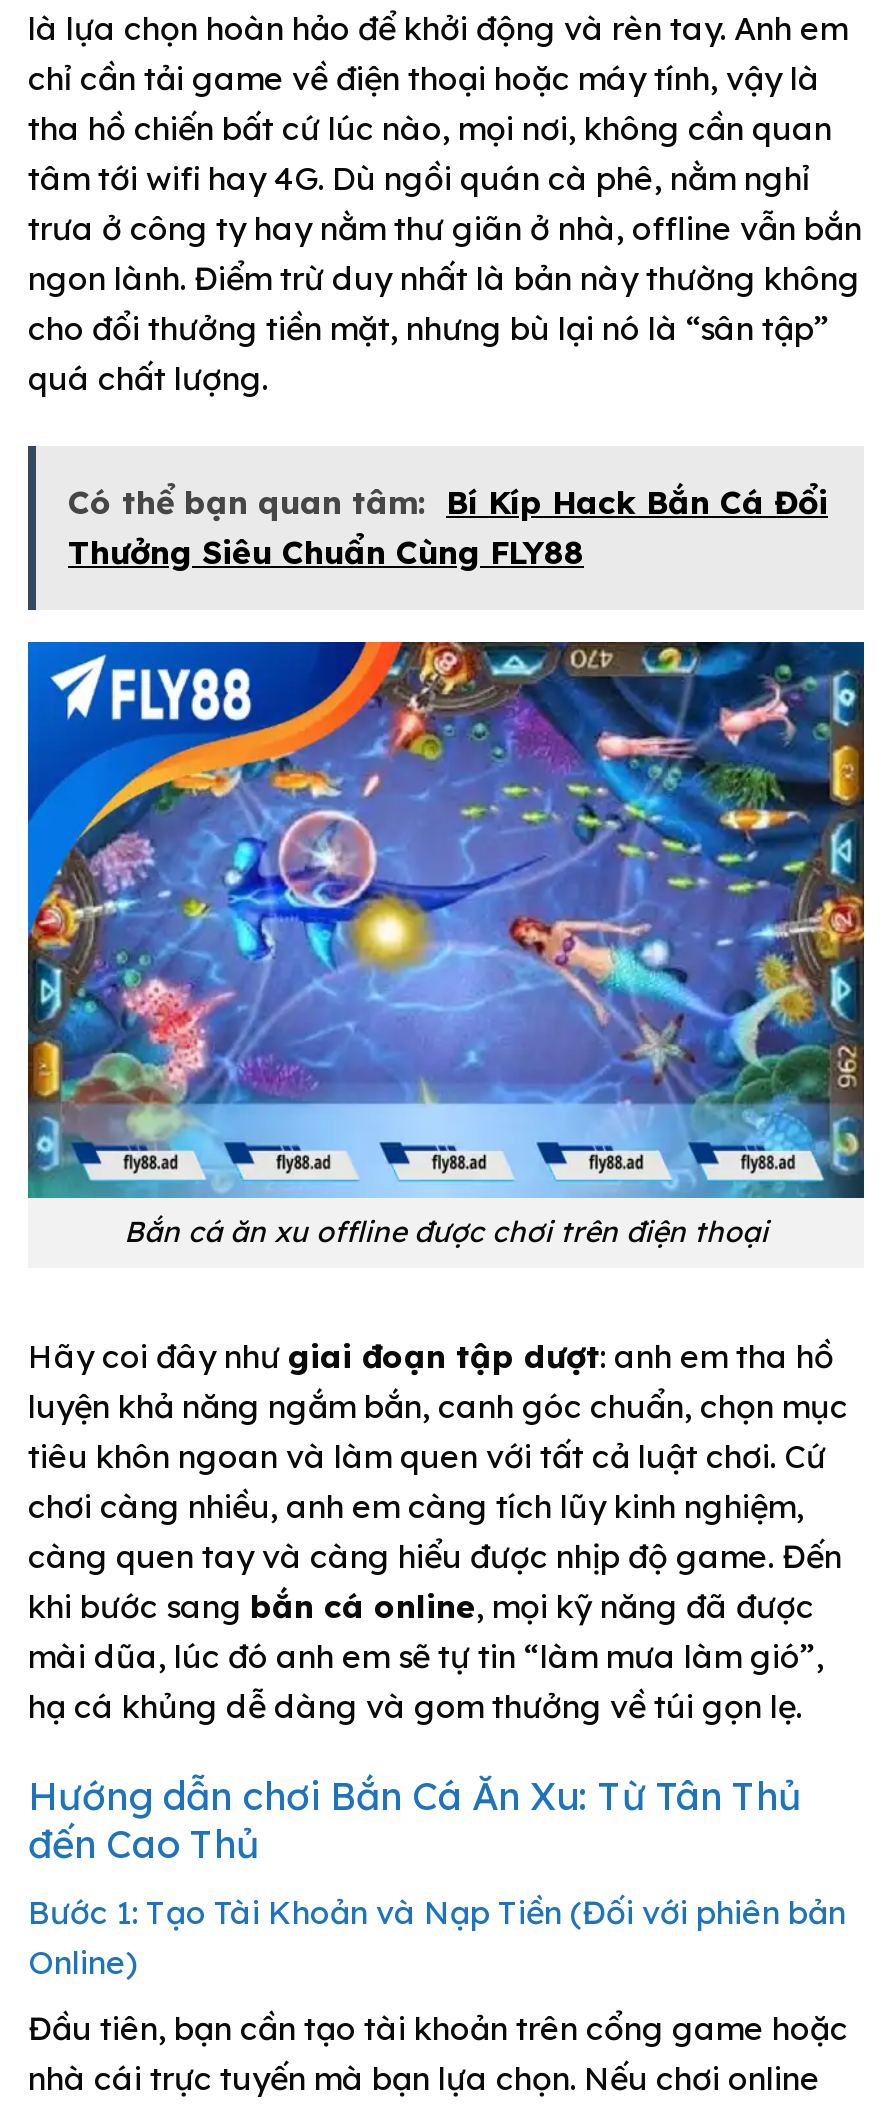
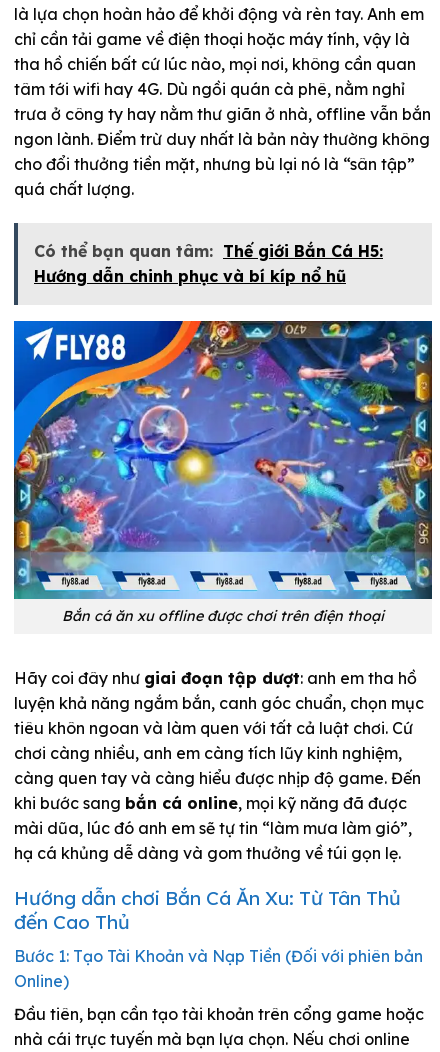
[68,482,828,572] Có thể bạn quan tâm: Bí Kíp Hack Bắn Cá Đổi | Thưởng Siêu Chuẩn Cùng FLY88 -> [34,241,383,286] Có thể bạn quan tâm: Thế giới Bắn Cá H5: | Hướng dẫn chinh phục và bí kíp nổ hũ

